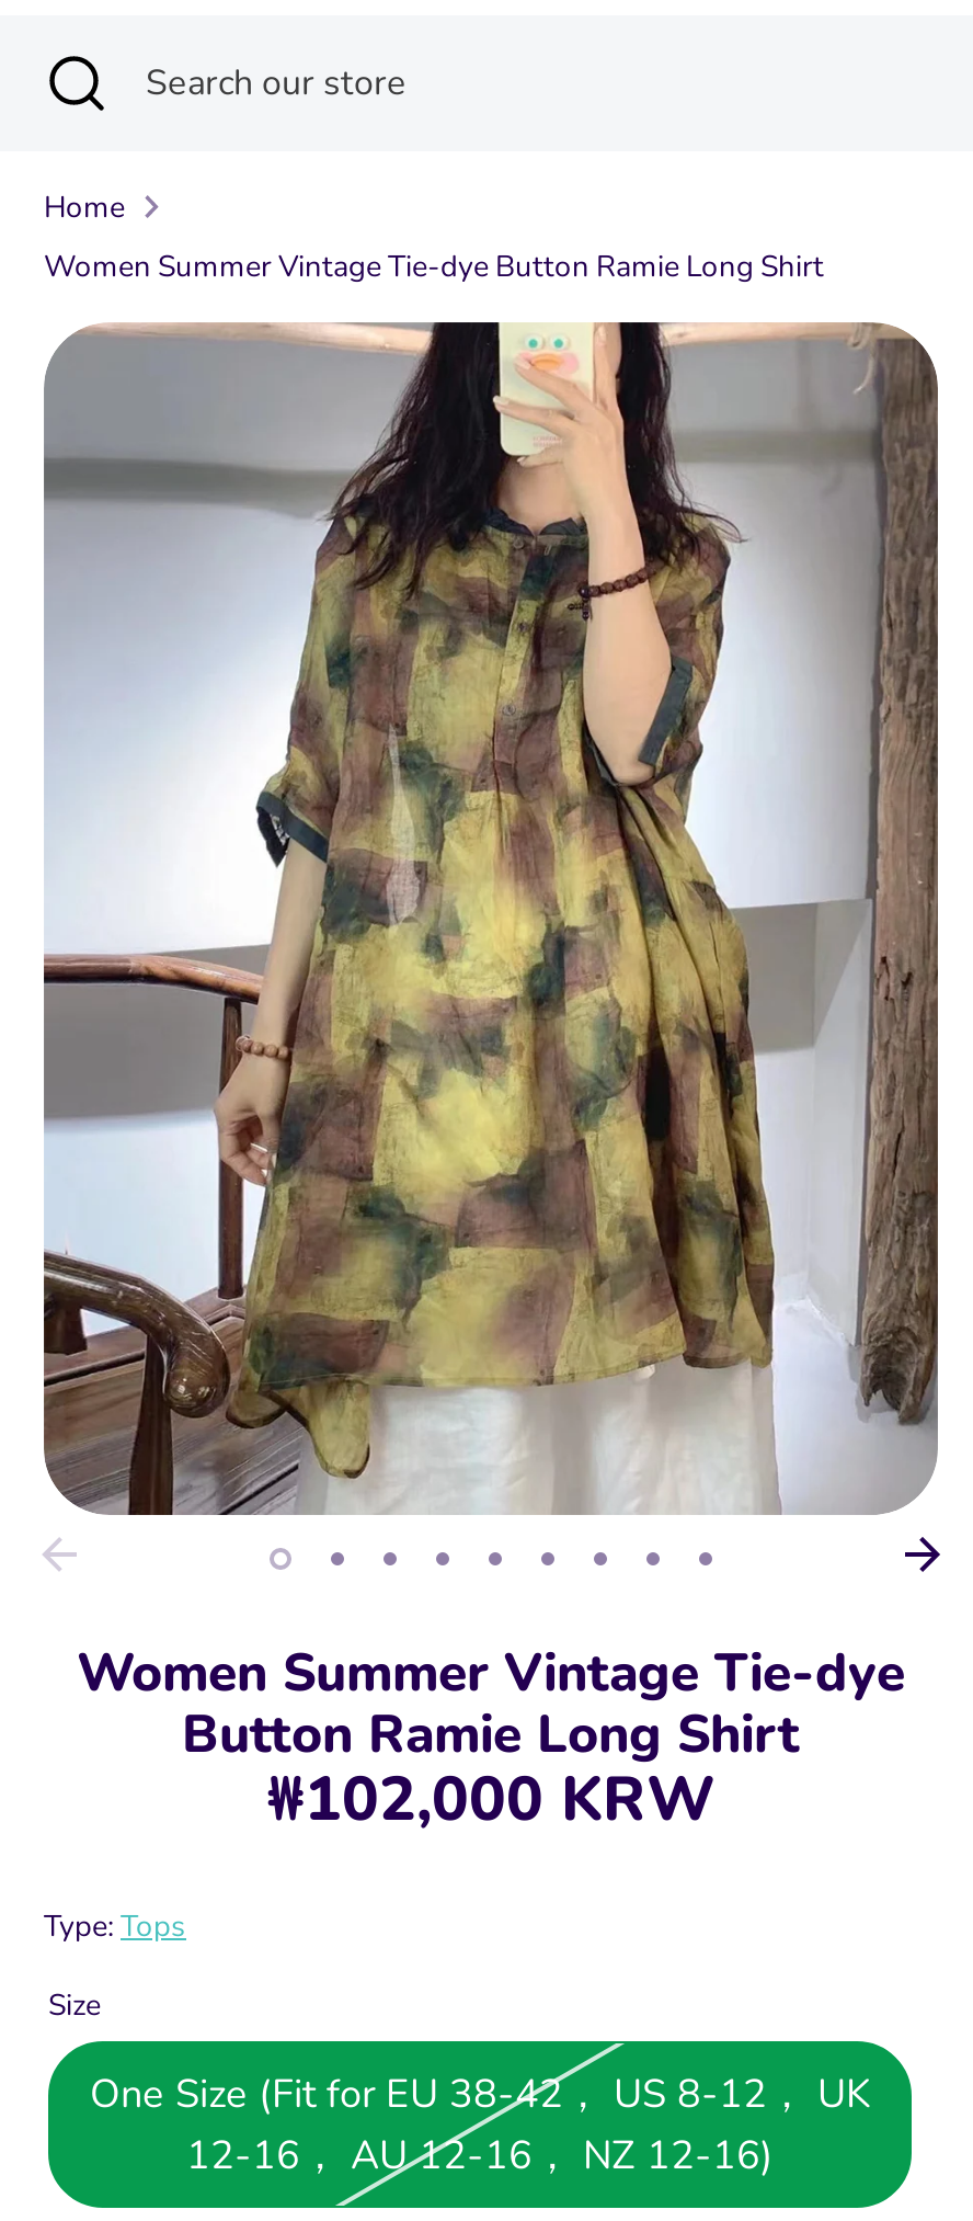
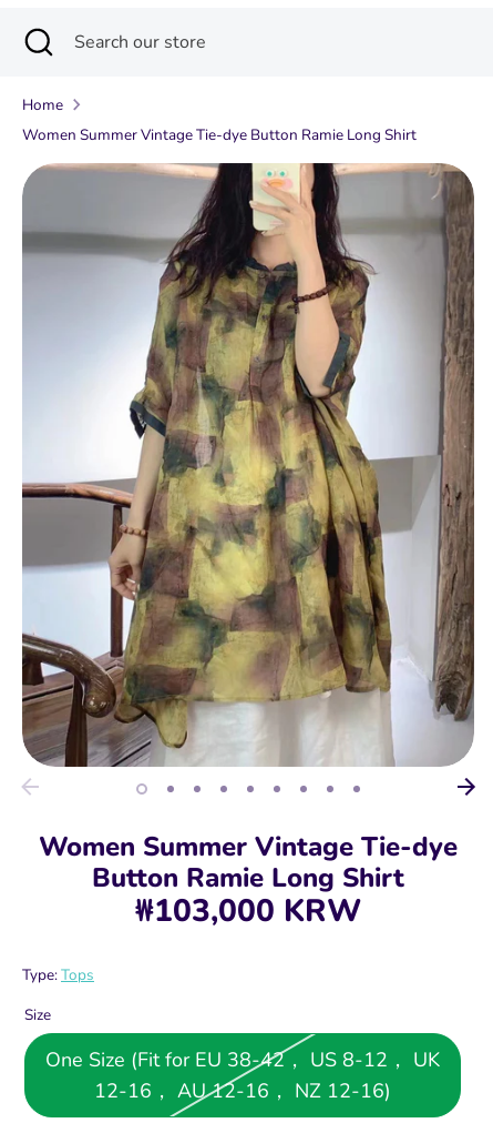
[267,1757,714,1841] ₩102,000 KRW -> [135,889,361,932] ₩103,000 KRW

